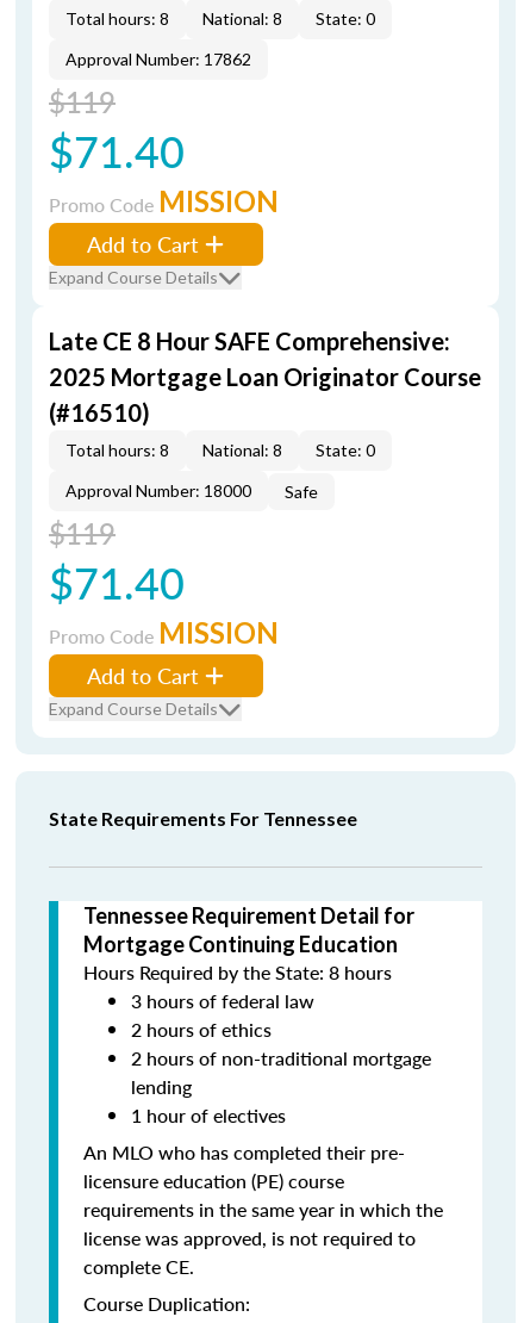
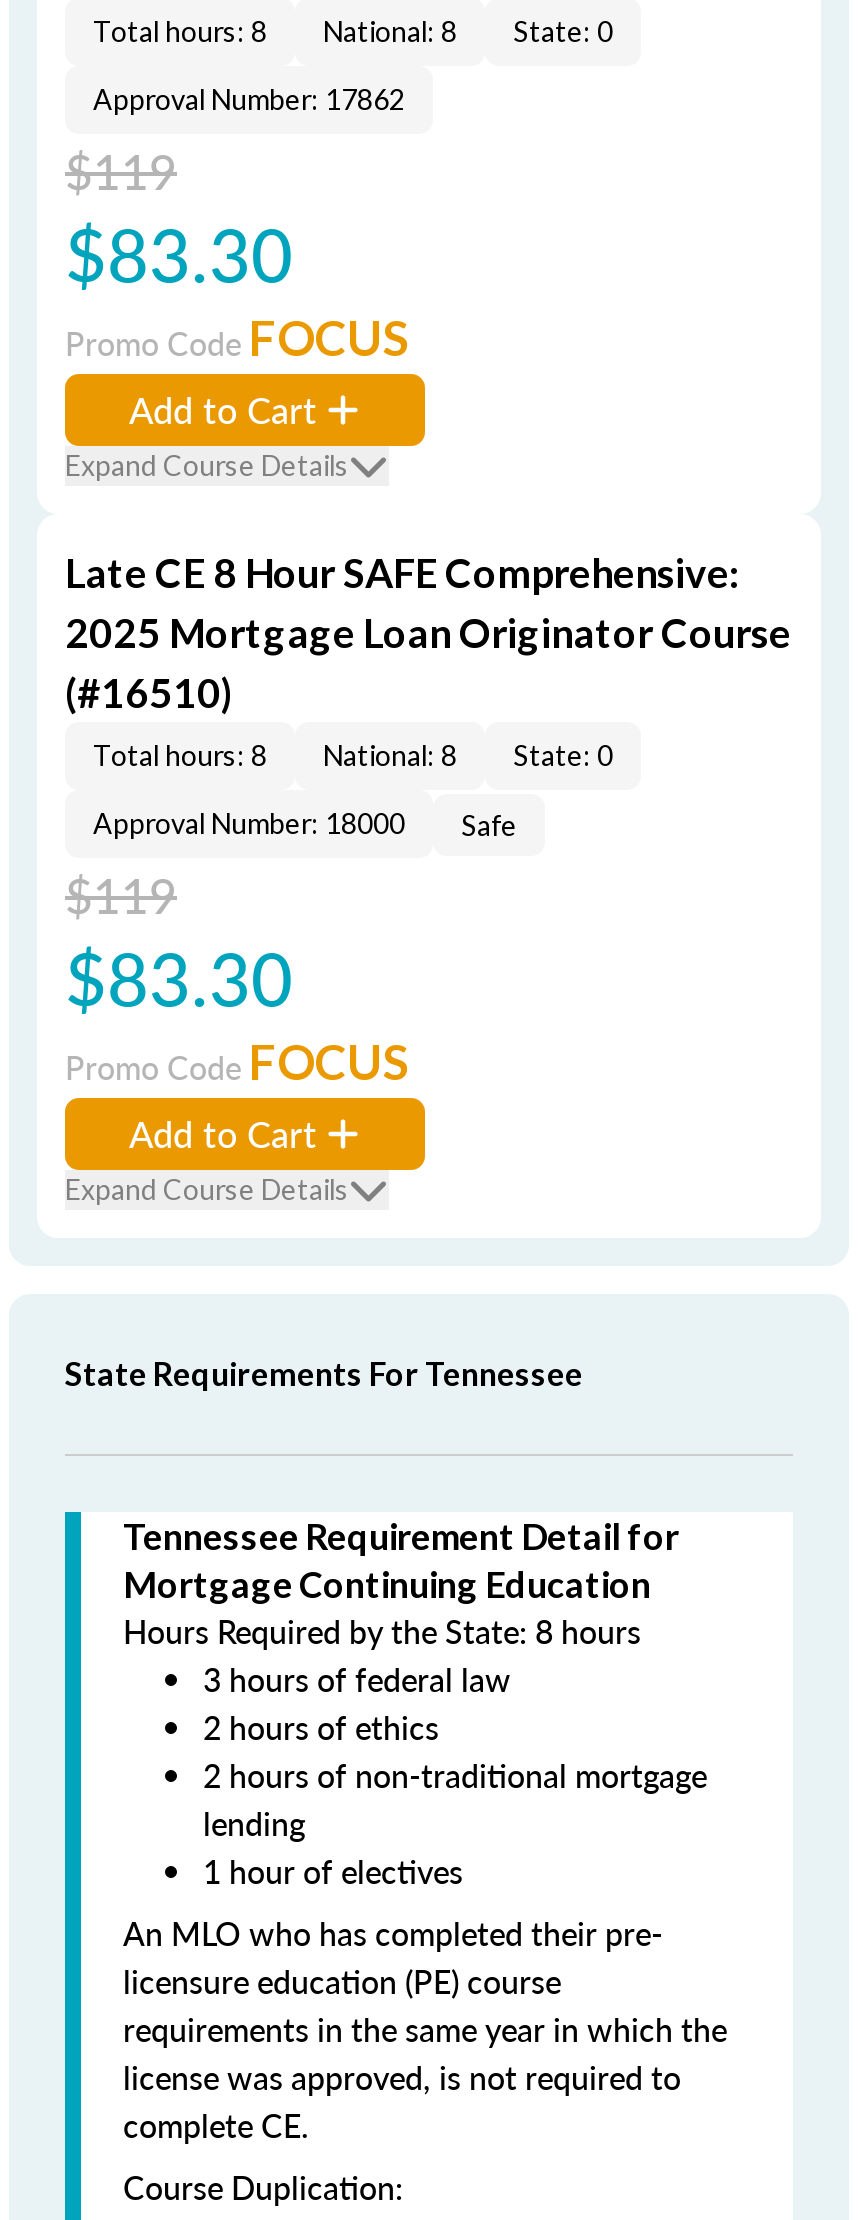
[49,120,185,181] $71.40 -> [65,202,293,304] $83.30
[49,184,279,218] Promo Code MISSION -> [65,308,409,366] Promo Code FOCUS
[49,552,185,613] $71.40 -> [65,926,293,1028] $83.30
[49,615,279,650] Promo Code MISSION -> [65,1032,409,1090] Promo Code FOCUS

